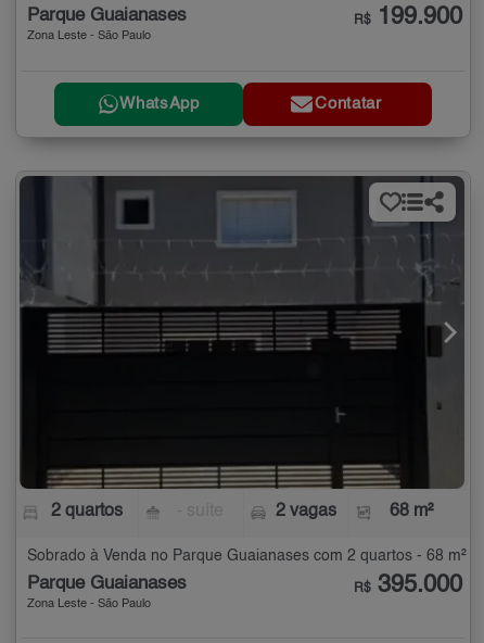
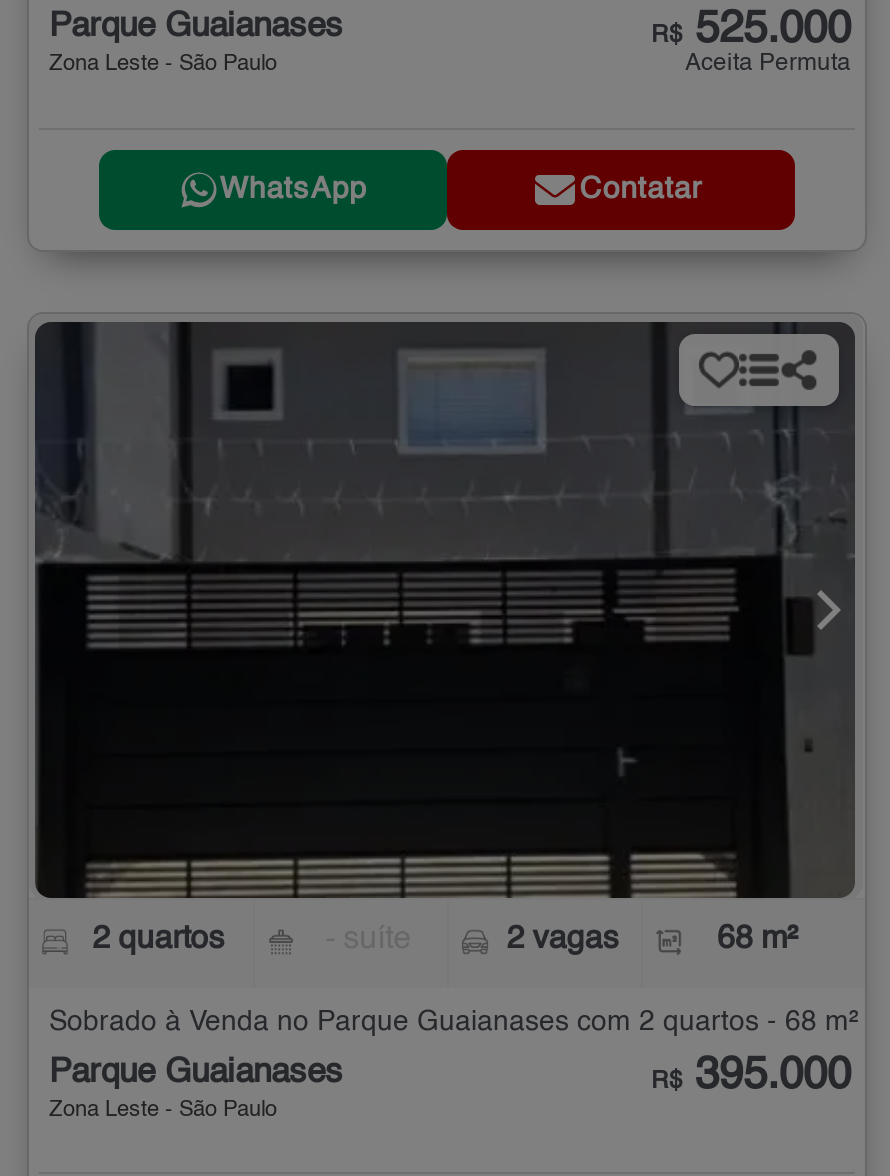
[354,6,462,30] R$199.900 -> [651,9,851,77] R$525.000 | Aceita Permuta

